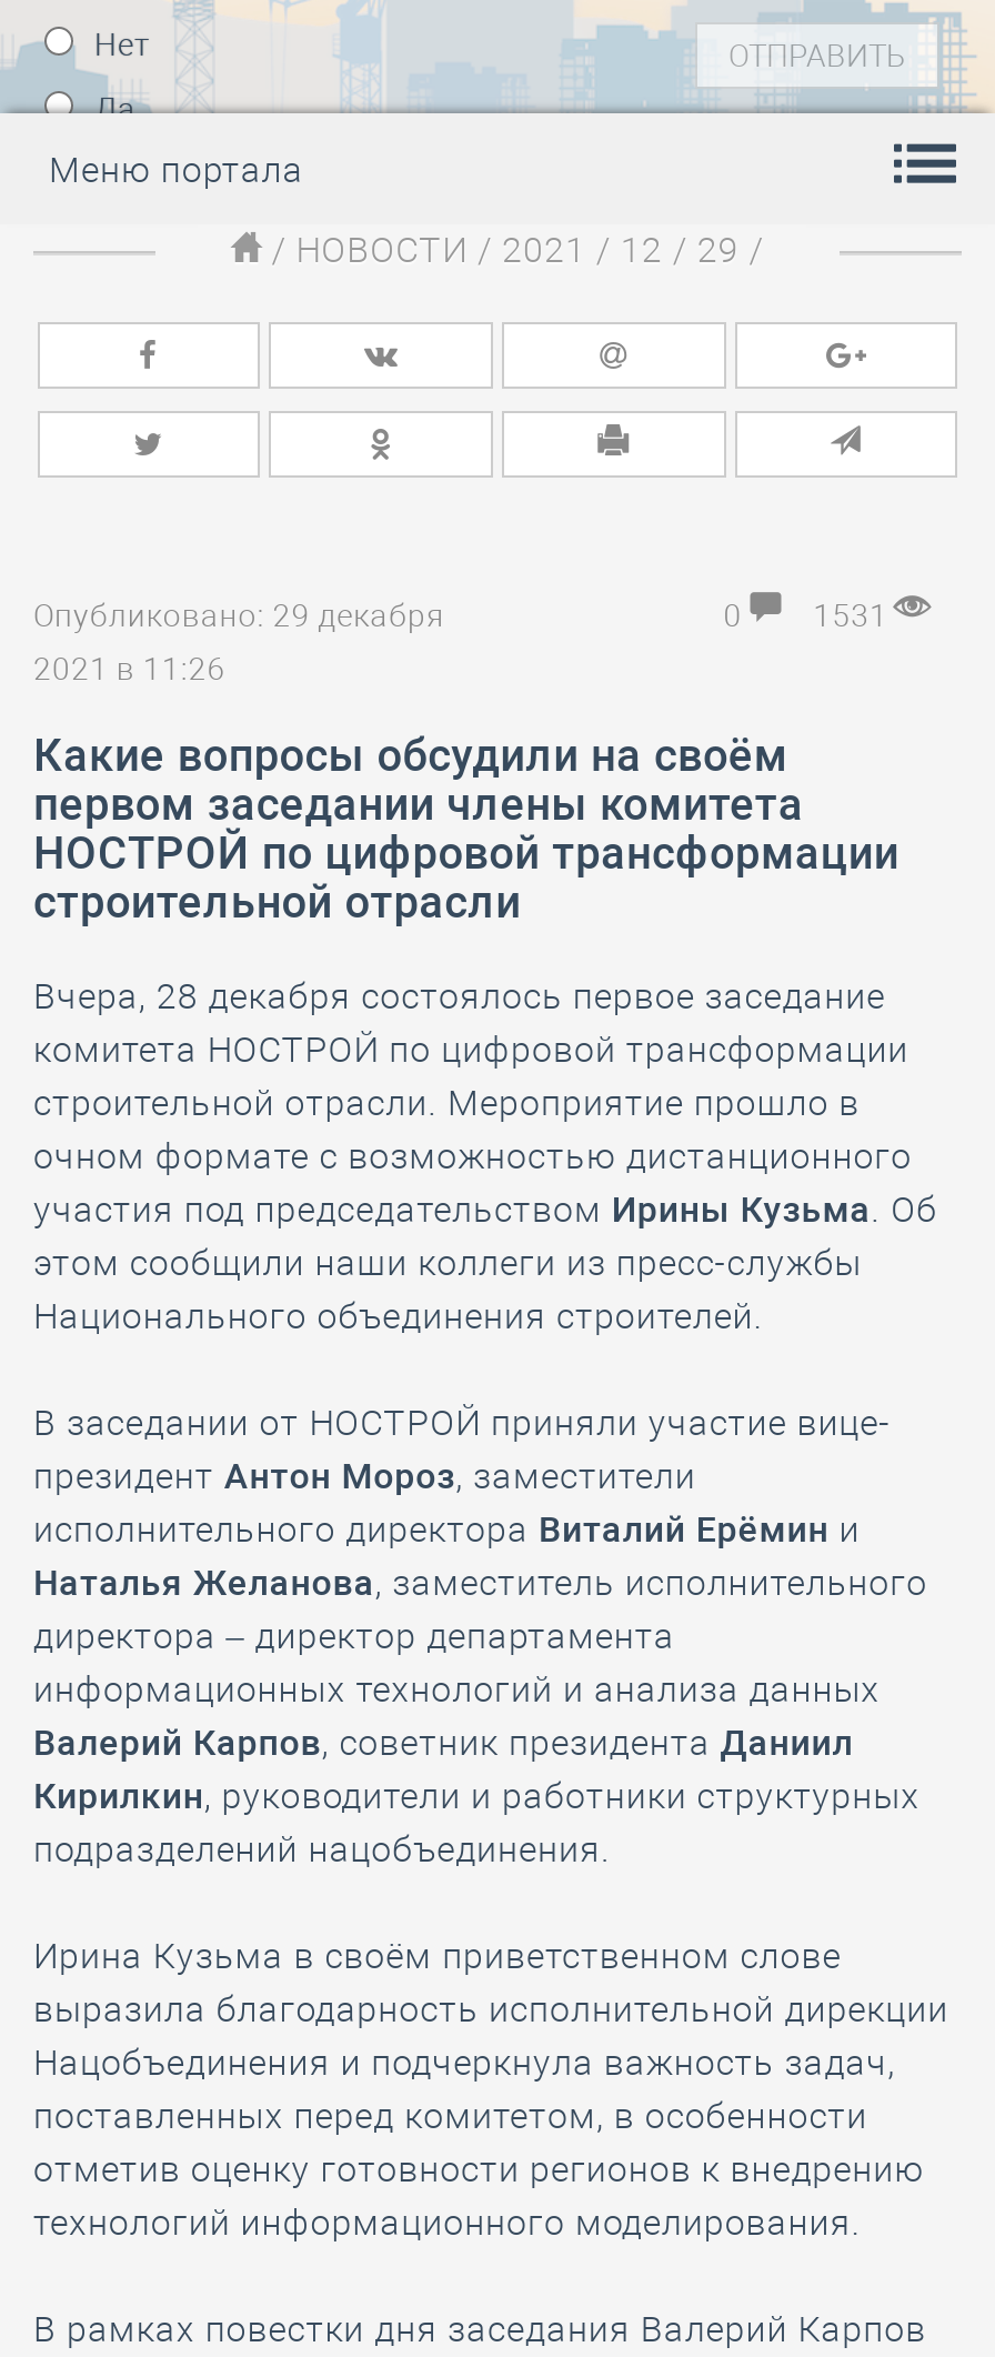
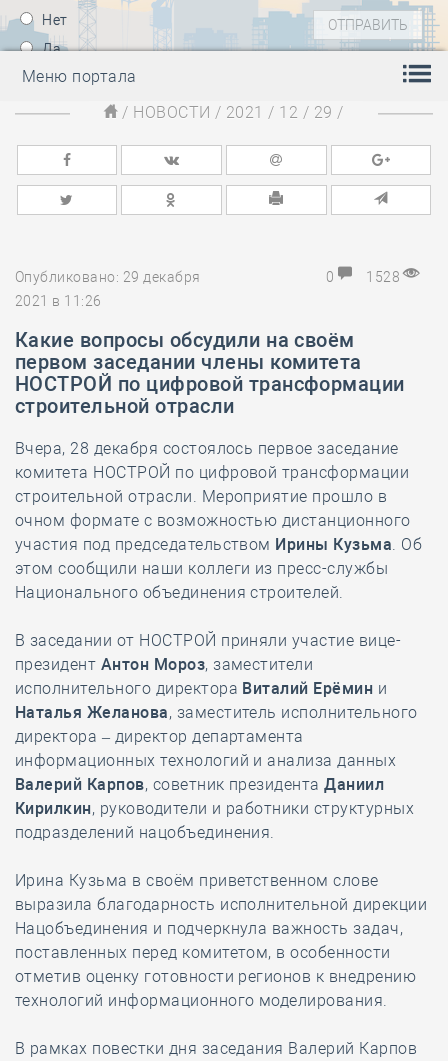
[723,598,896,633] 0 1531 -> [326,269,403,285] 0 1528

